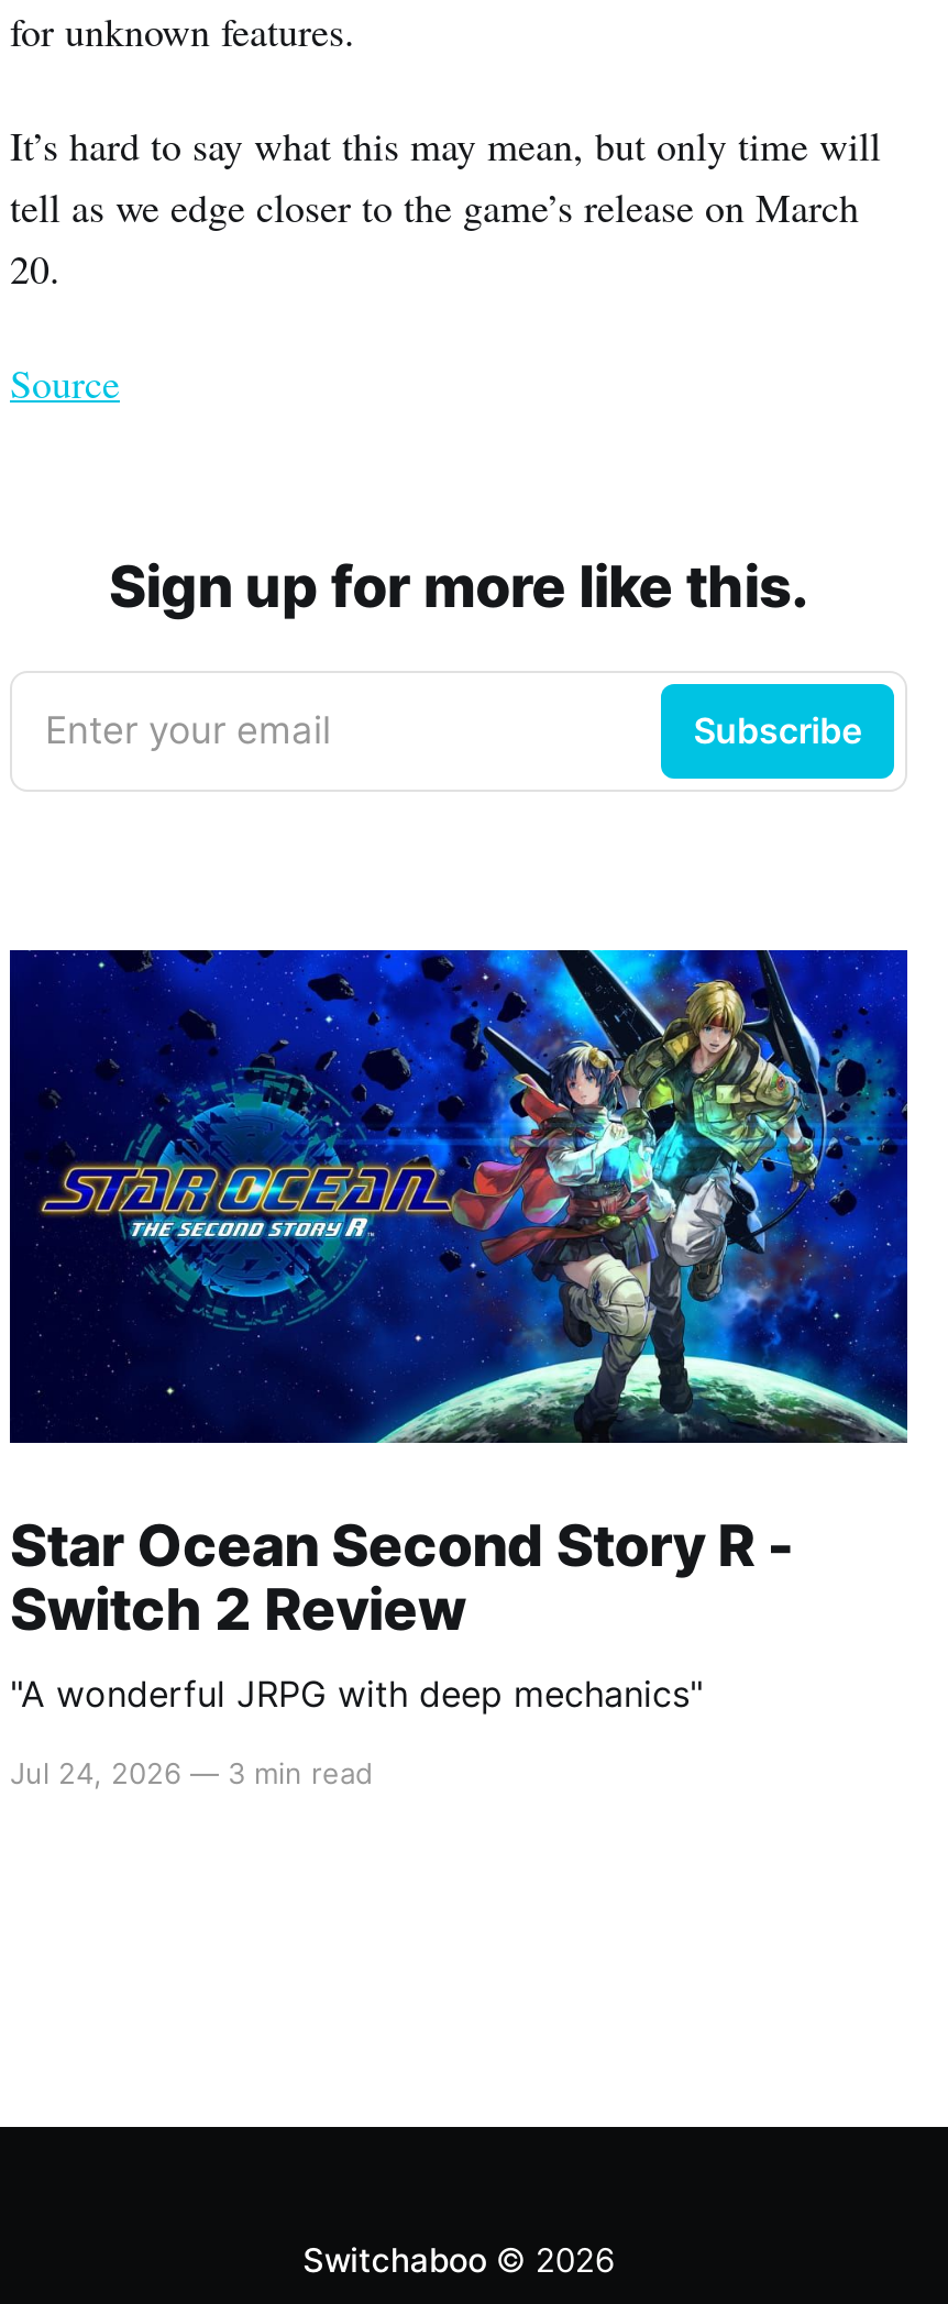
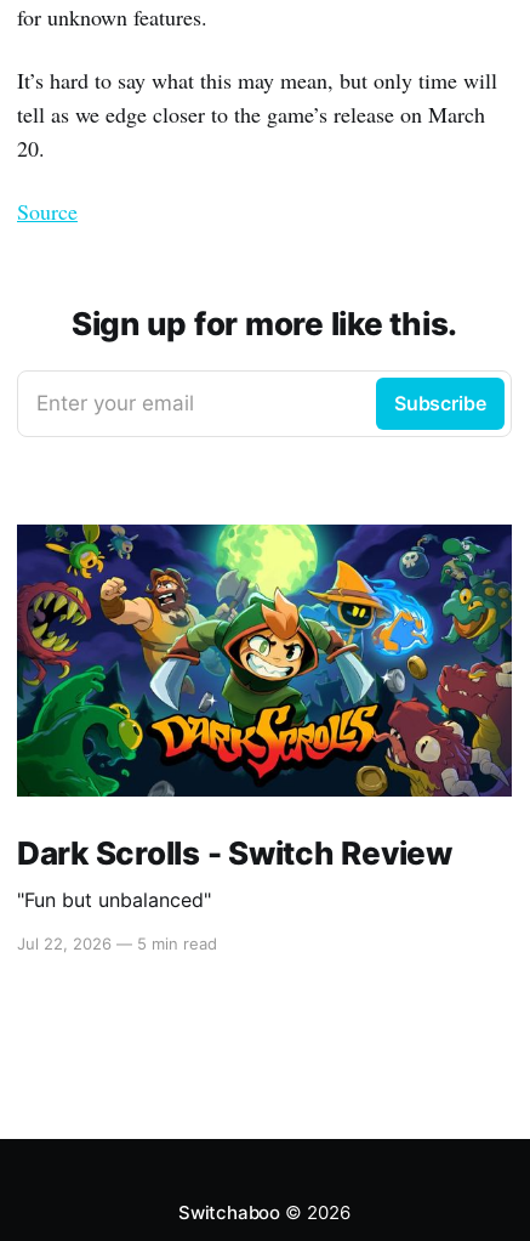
[10,948,910,1716] [image] | Star Ocean Second Story R - | Switch 2 Review | "A wonderful JRPG with deep mechanics" -> [16,523,513,912] [image] | Dark Scrolls - Switch Review | "Fun but unbalanced"
[10,1756,373,1791] Jul 24, 2026 — 3 min read -> [17,934,217,954] Jul 22, 2026 — 5 min read

